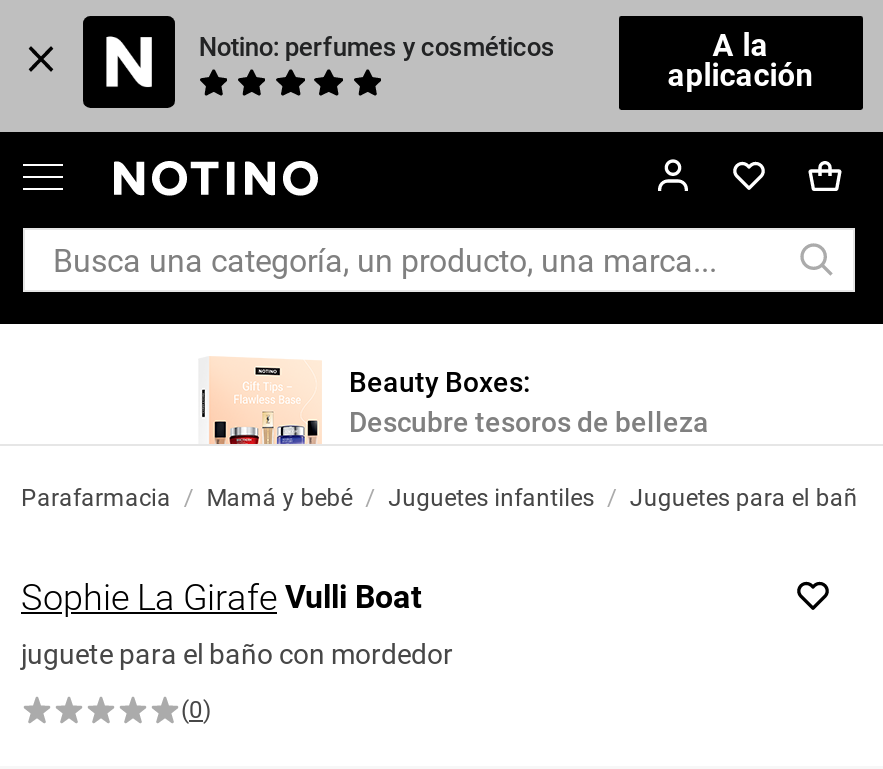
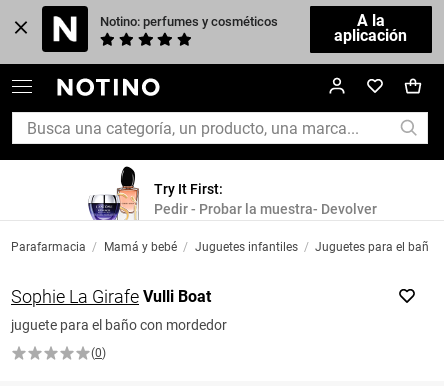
[175,338,709,446] [image] | Beauty Boxes: | Descubre tesoros de belleza -> [87,166,376,221] [image] | Try It First: | Pedir - Probar la muestra- Devolver

